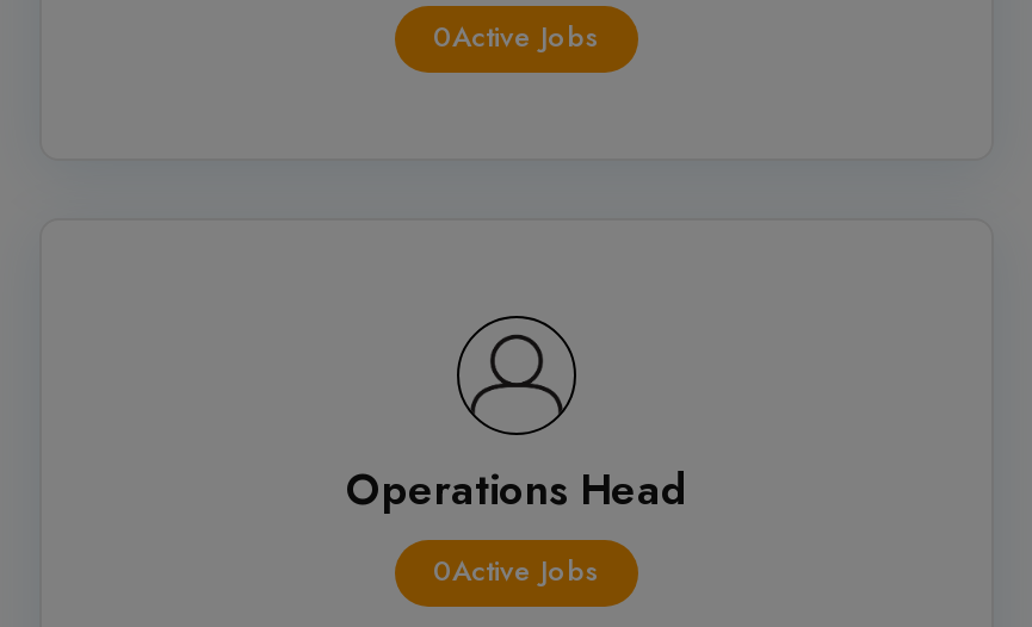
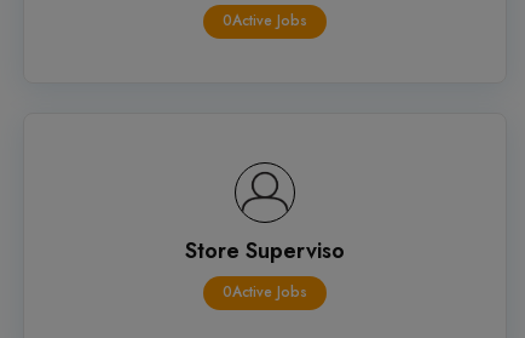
[346,459,687,521] Operations Head -> [185,235,345,267] Store Superviso

